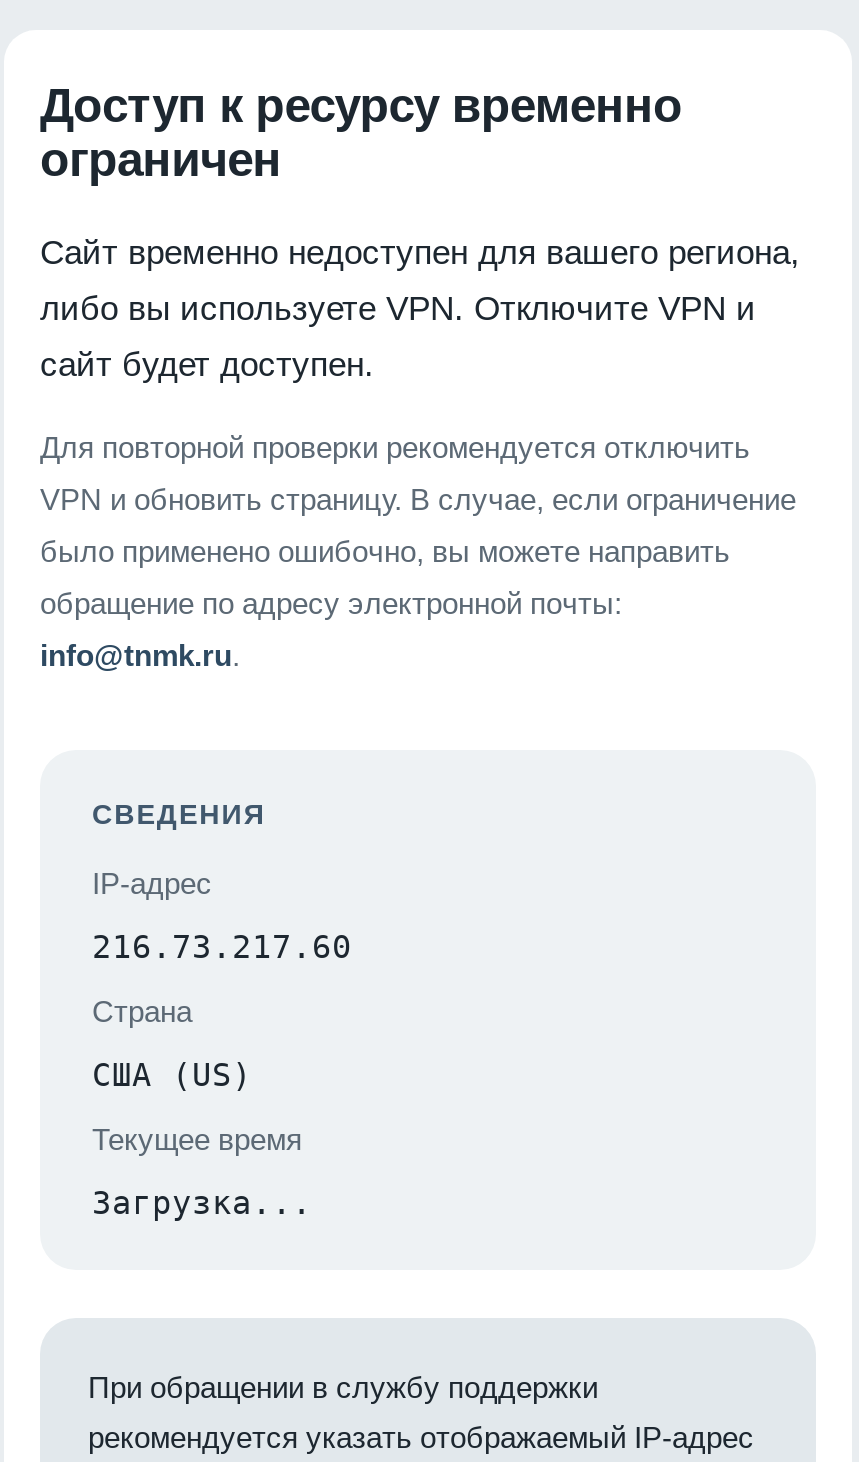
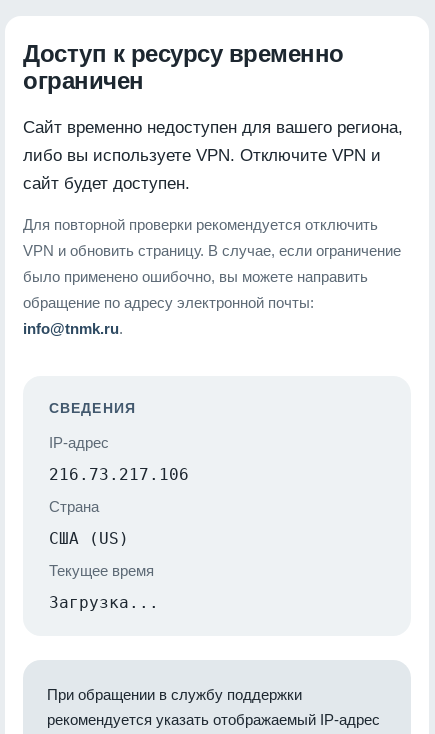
[92,927,352,965] 216.73.217.60 -> [49,464,189,483] 216.73.217.106

